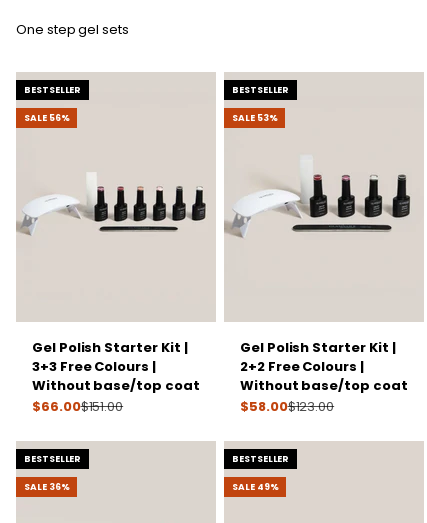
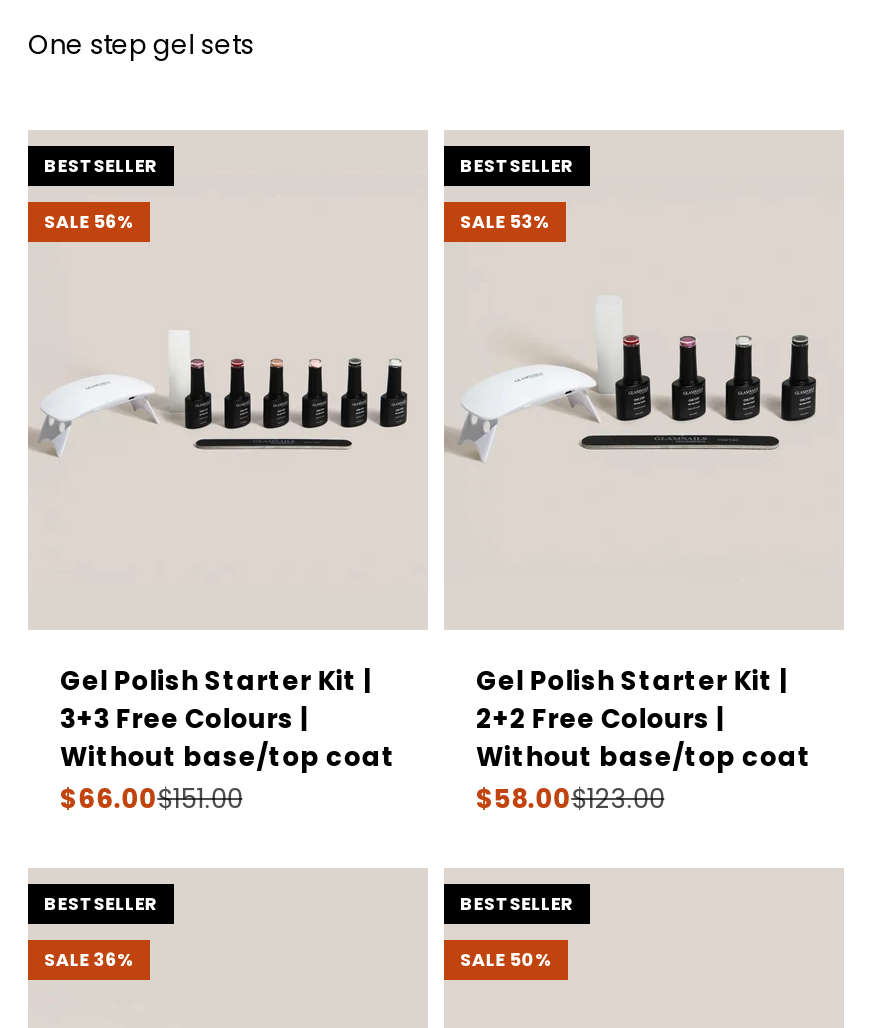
[232,481,278,493] SALE 49% -> [460,948,553,972] SALE 50%

